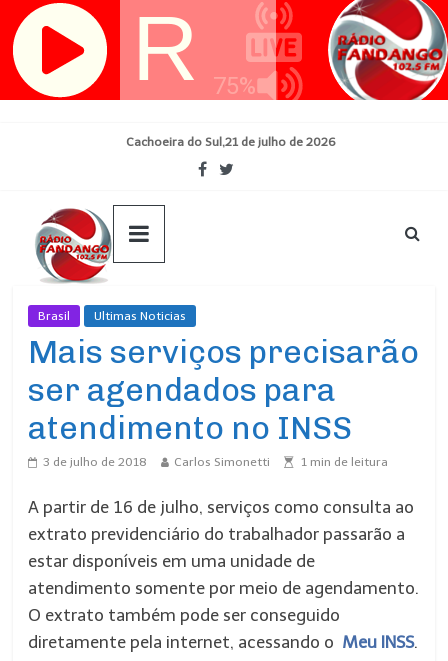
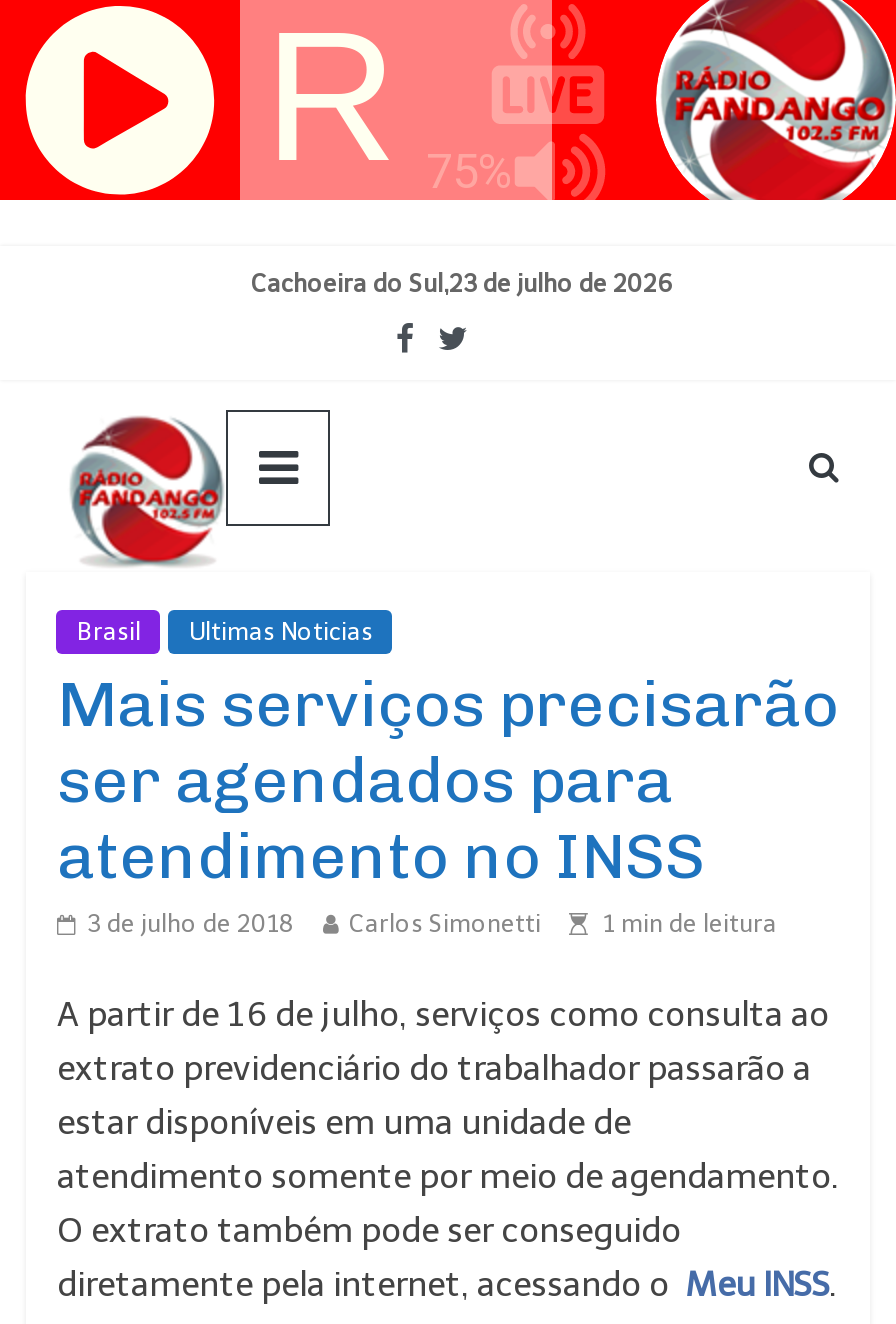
[126,135,336,149] Cachoeira do Sul,21 de julho de 2026 -> [251,270,673,298] Cachoeira do Sul,23 de julho de 2026

